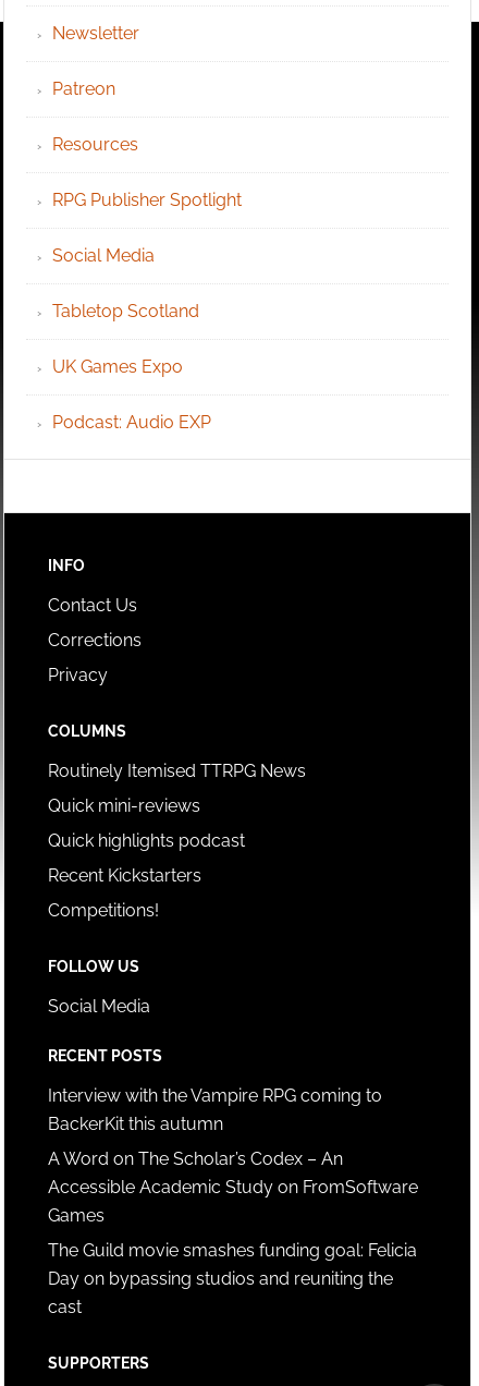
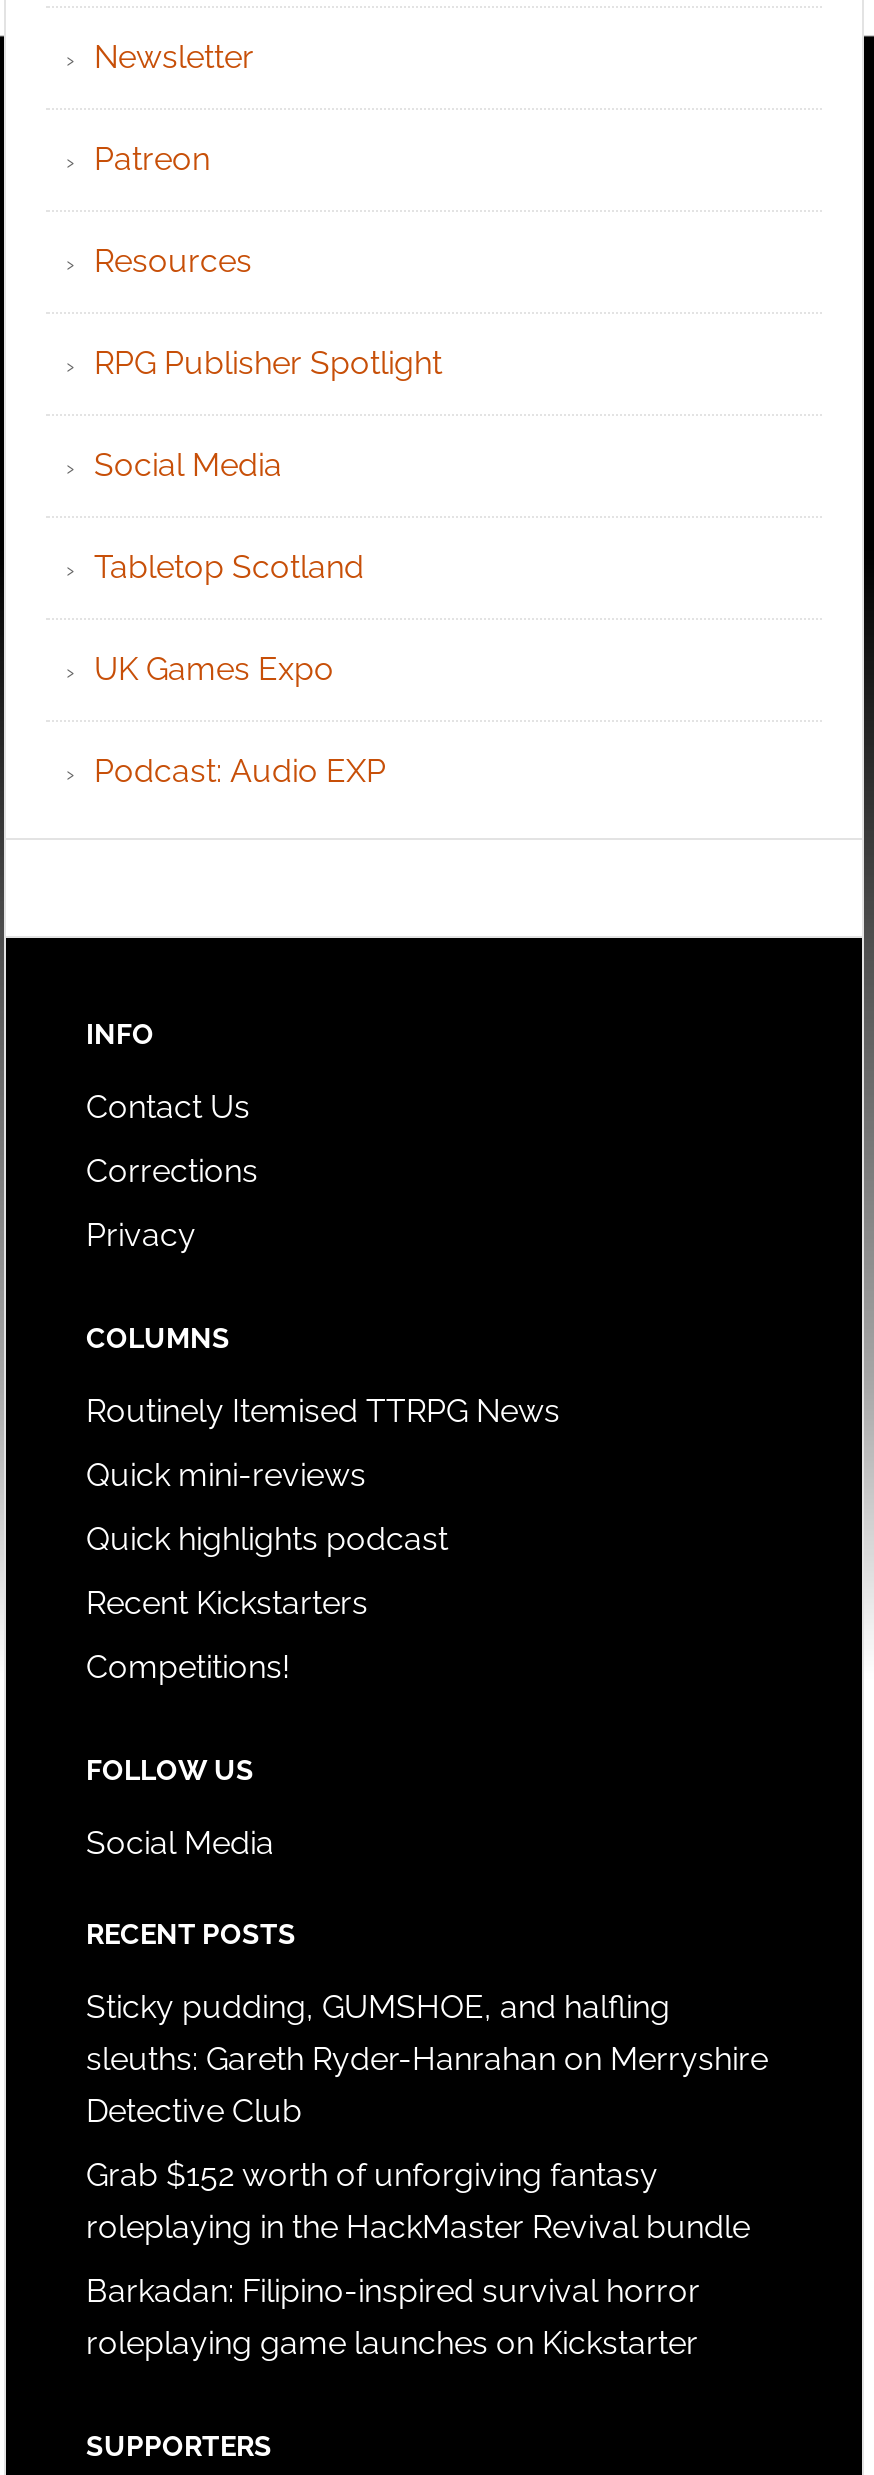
[48,1085,382,1134] Interview with the Vampire RPG coming to | BackerKit this autumn -> [86,1988,768,2130] Sticky pudding, GUMSHOE, and halfling | sleuths: Gareth Ryder-Hanrahan on Merryshire | Detective Club
[48,1148,418,1226] A Word on The Scholar’s Codex – An | Accessible Academic Study on FromSoftware | Games -> [86,2156,750,2246] Grab $152 worth of unforgiving fantasy | roleplaying in the HackMaster Revival bundle
[48,1240,417,1317] The Guild movie smashes funding goal: Felicia | Day on bypassing studios and reuniting the | cast -> [86,2272,700,2362] Barkadan: Filipino-inspired survival horror | roleplaying game launches on Kickstarter

